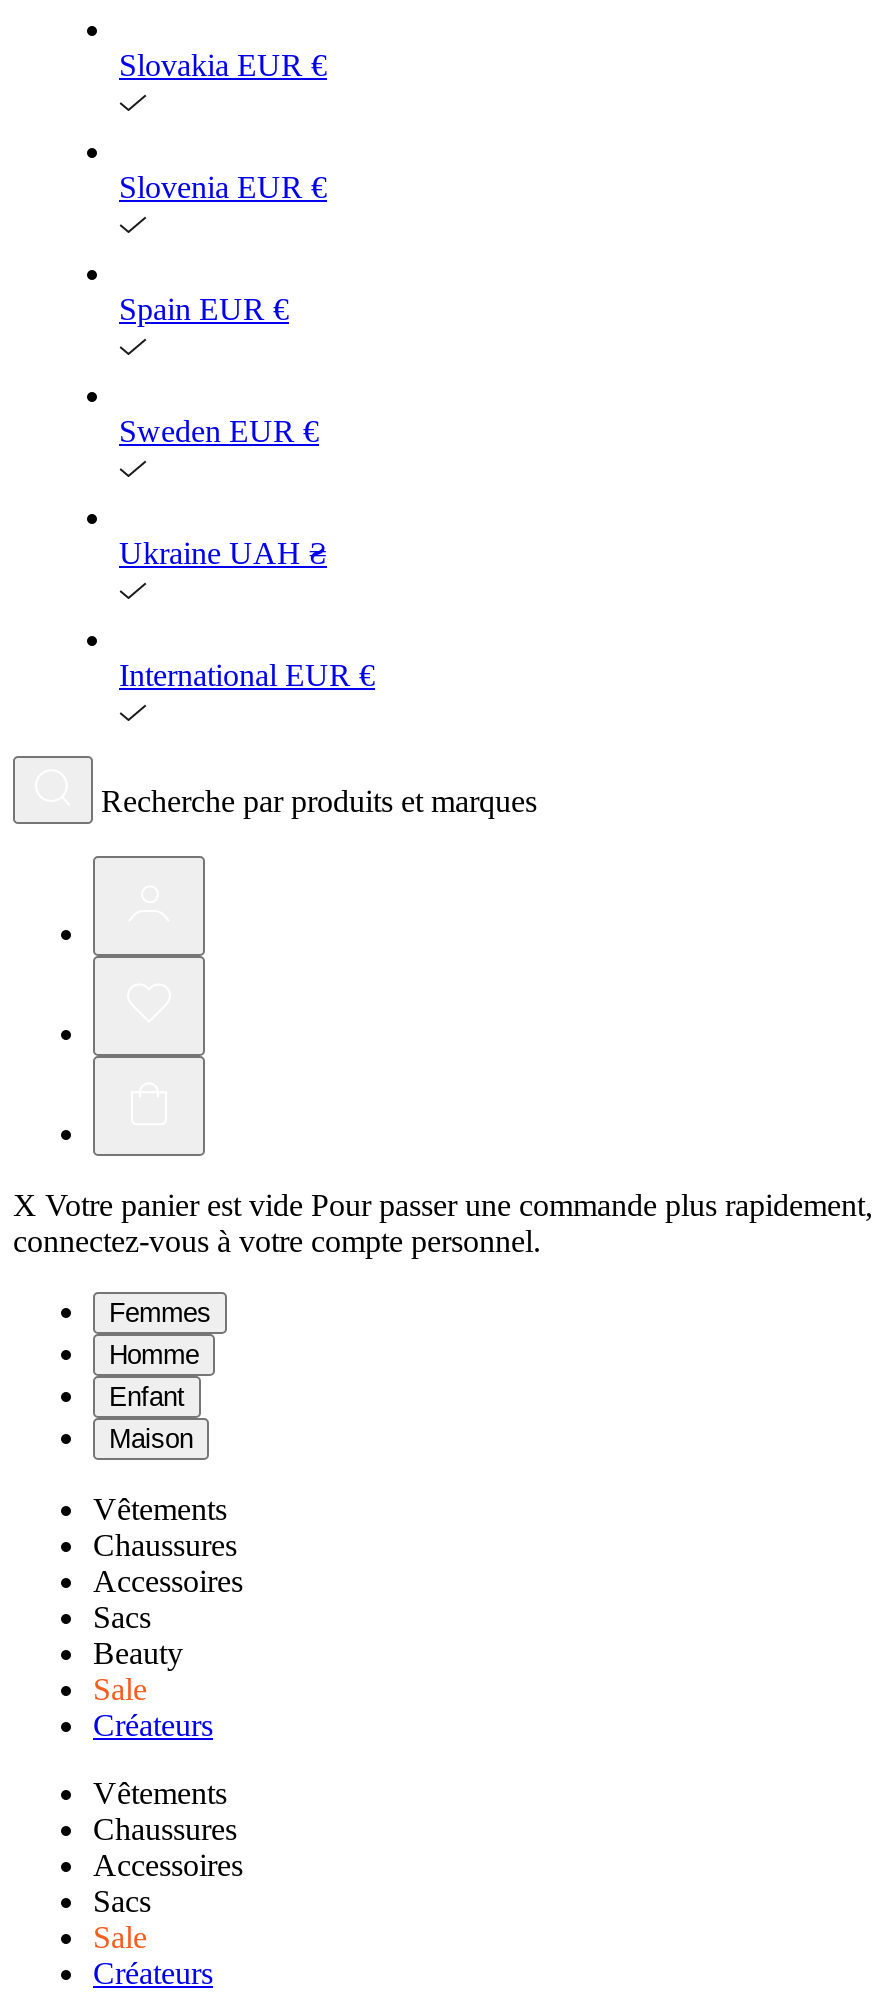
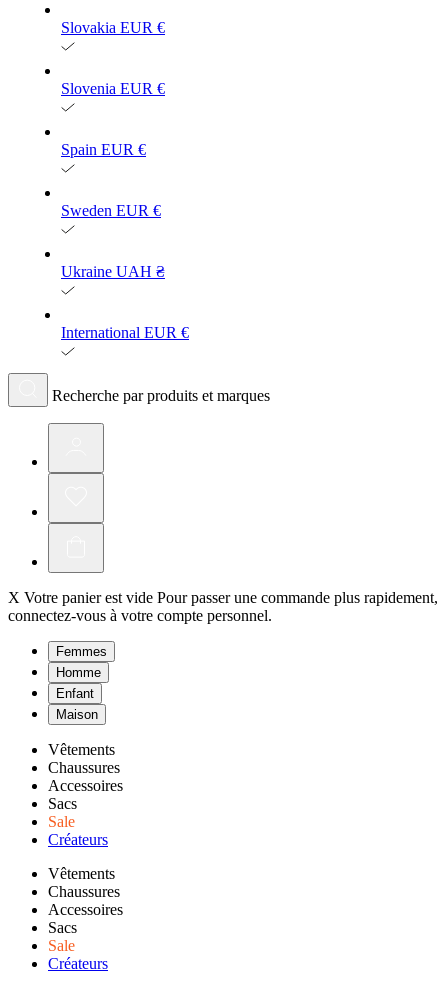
[93,1636,183,1670] Beauty -> none

